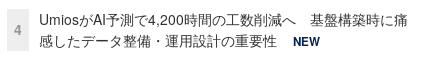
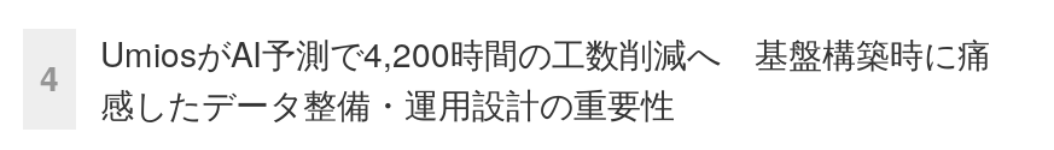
[293,33,320,50] NEW -> none

